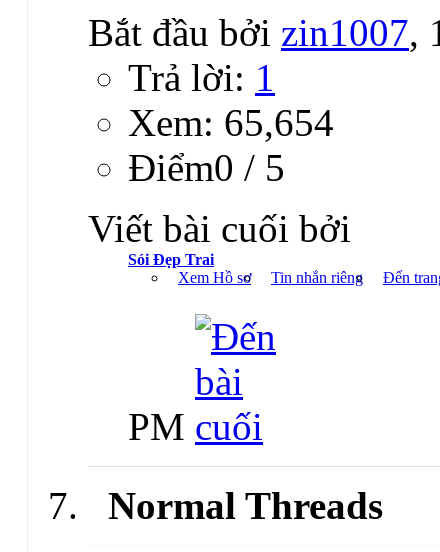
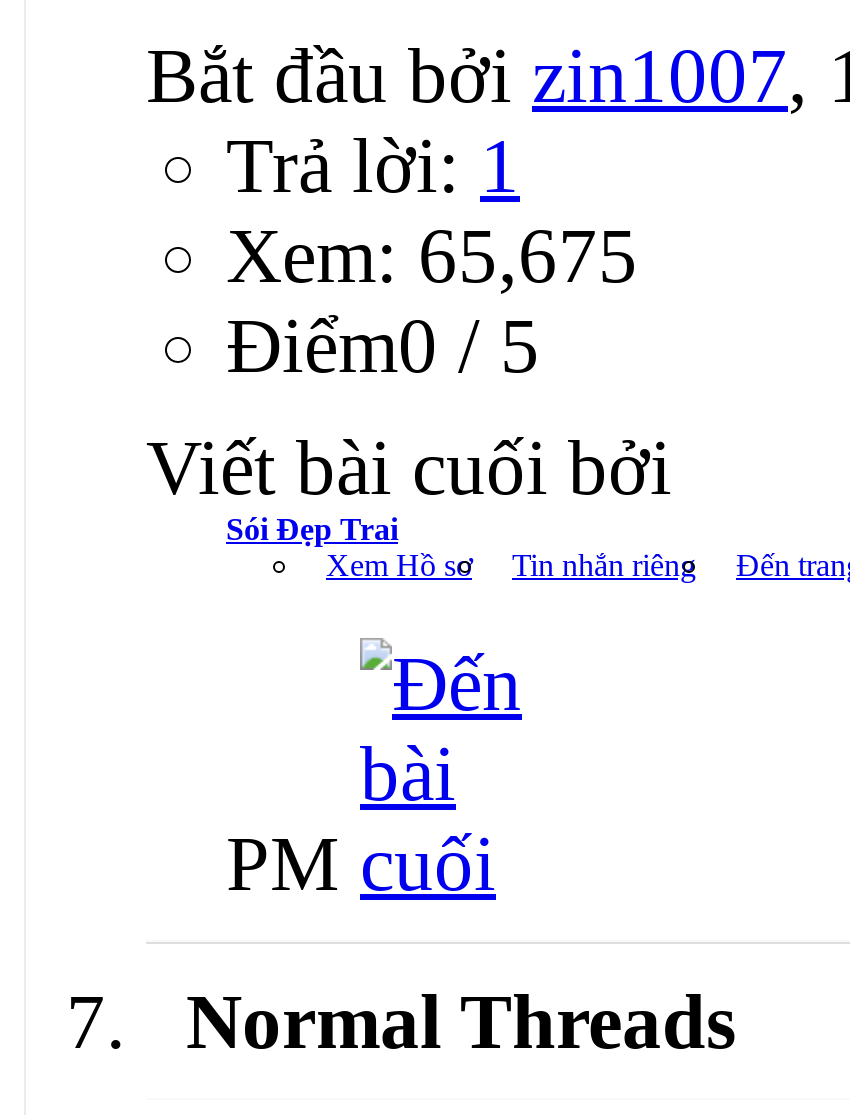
[128,101,334,144] Xem: 65,654 -> [226,212,638,298] Xem: 65,675

